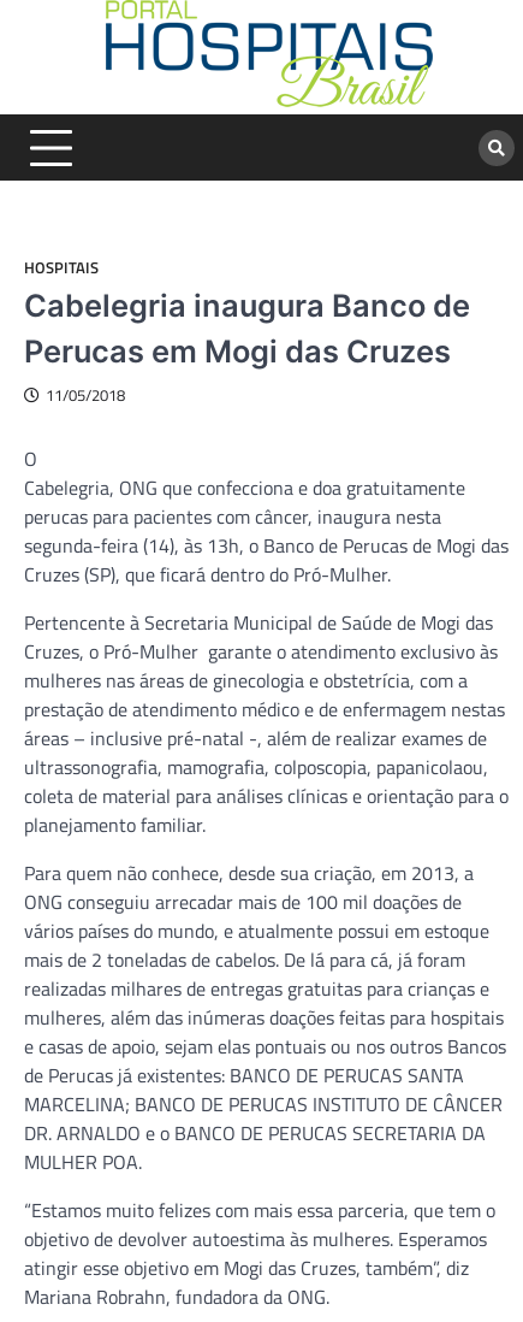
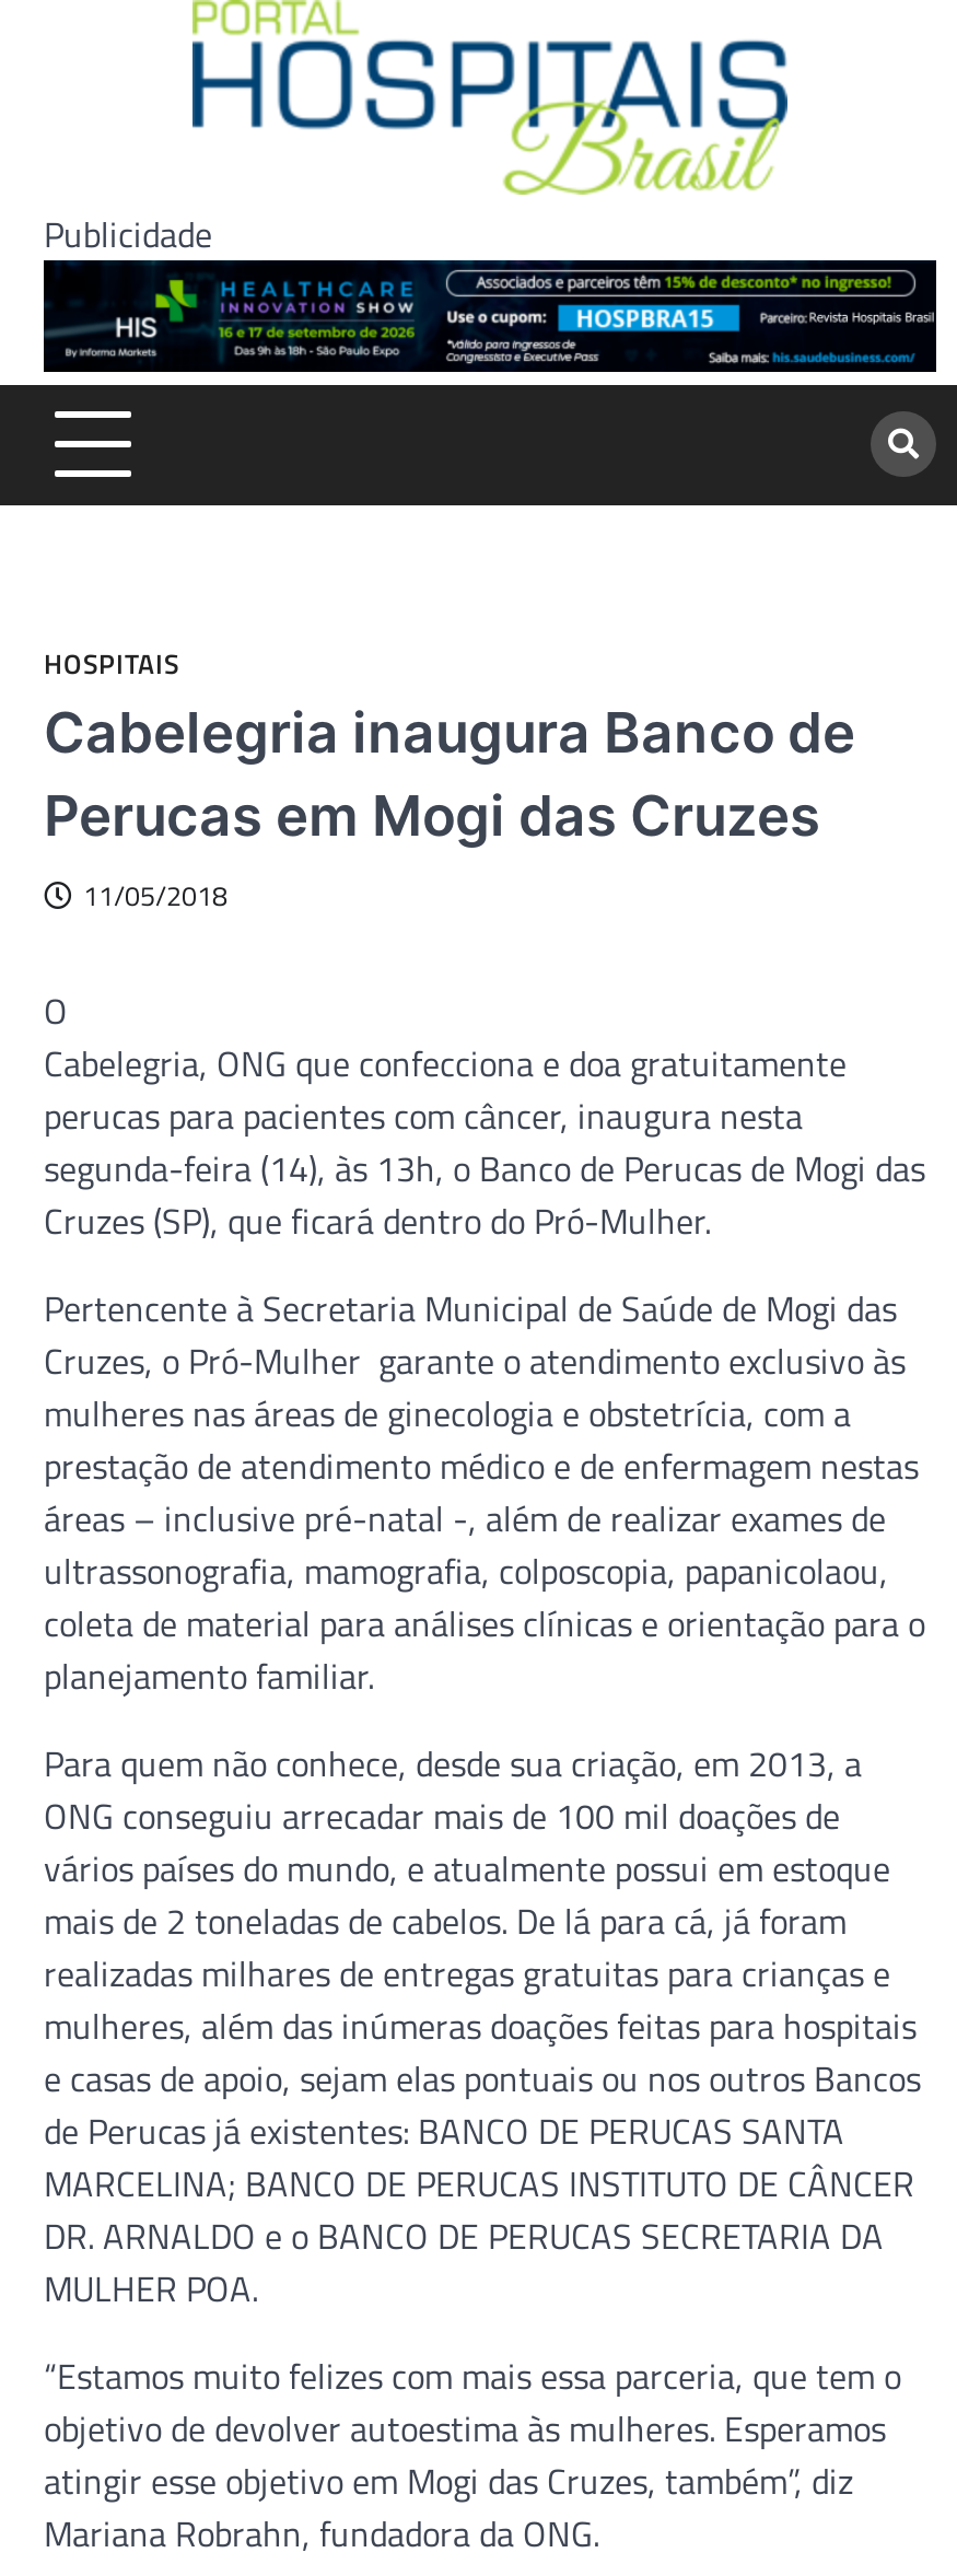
none -> [44,208,212,260] Publicidade

